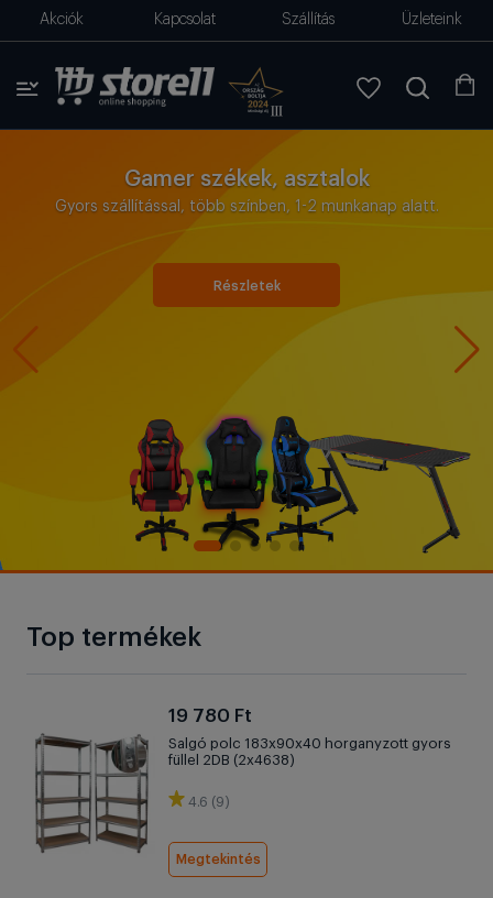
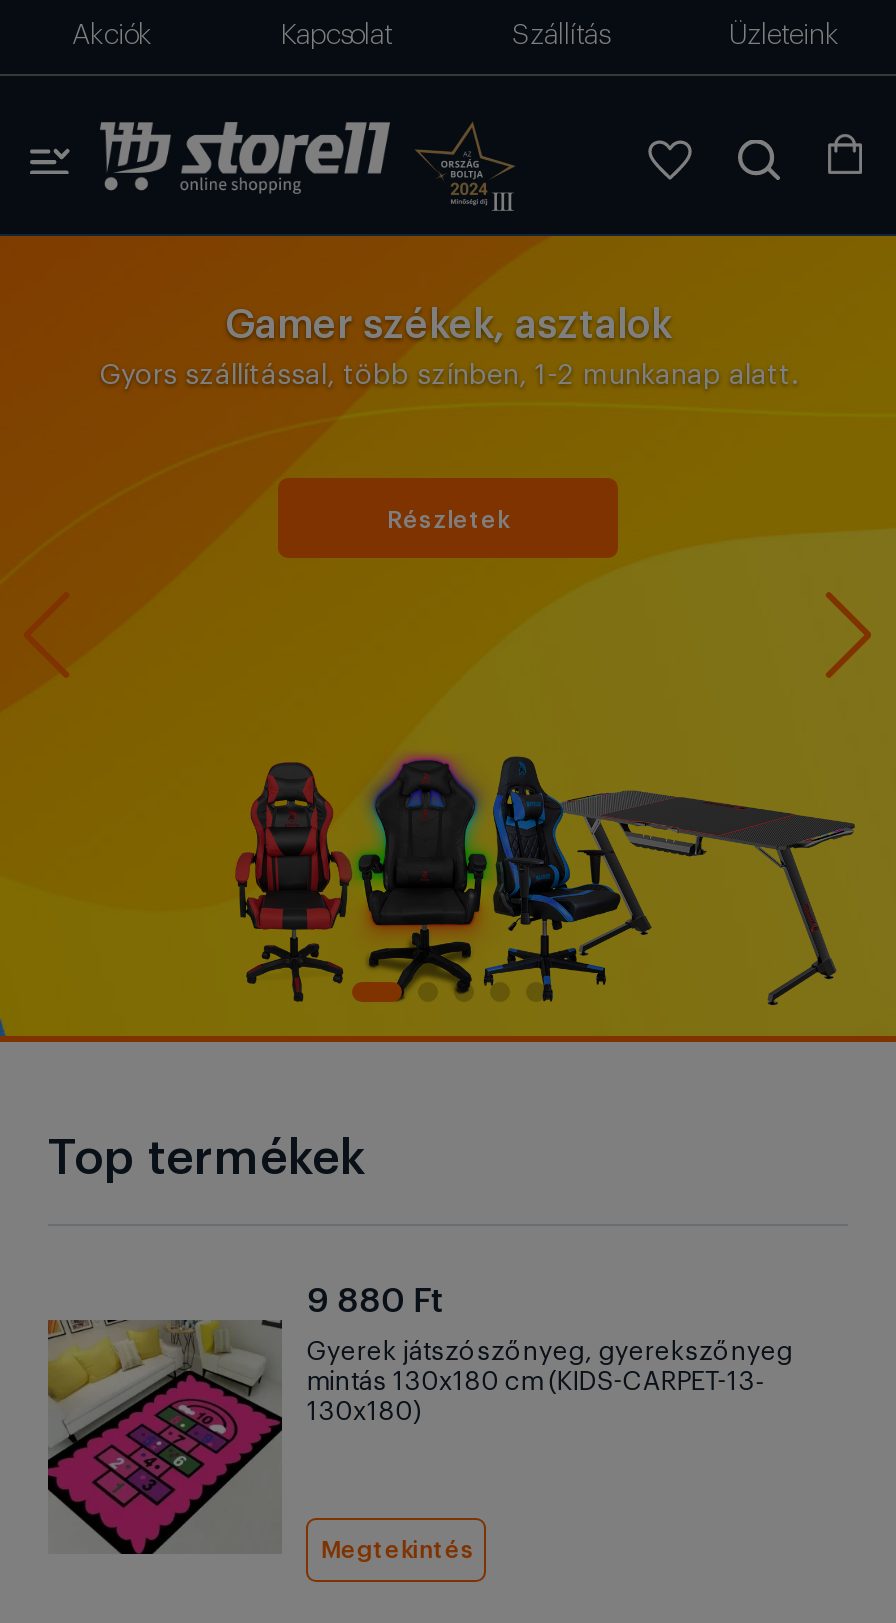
[26,707,452,862] [image] | 19 780 Ft | Salgó polc 183x90x40 horganyzott gyors | füllel 2DB (2x4638) | 4.6 (9) -> [46,1284,793,1556] [image] | 9 880 Ft | Gyerek játszószőnyeg, gyerekszőnyeg | mintás 130x180 cm (KIDS-CARPET-13- | 130x180)

